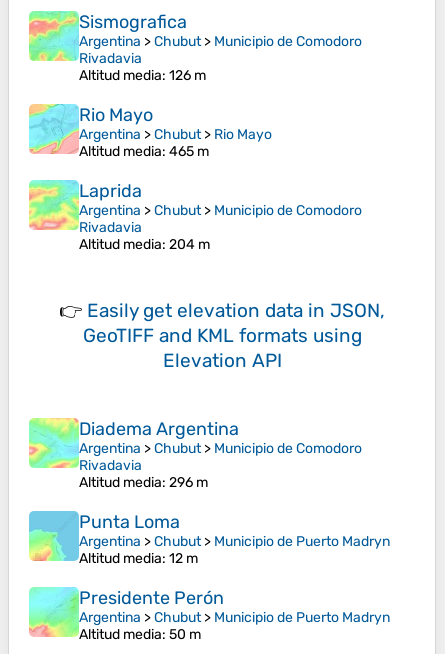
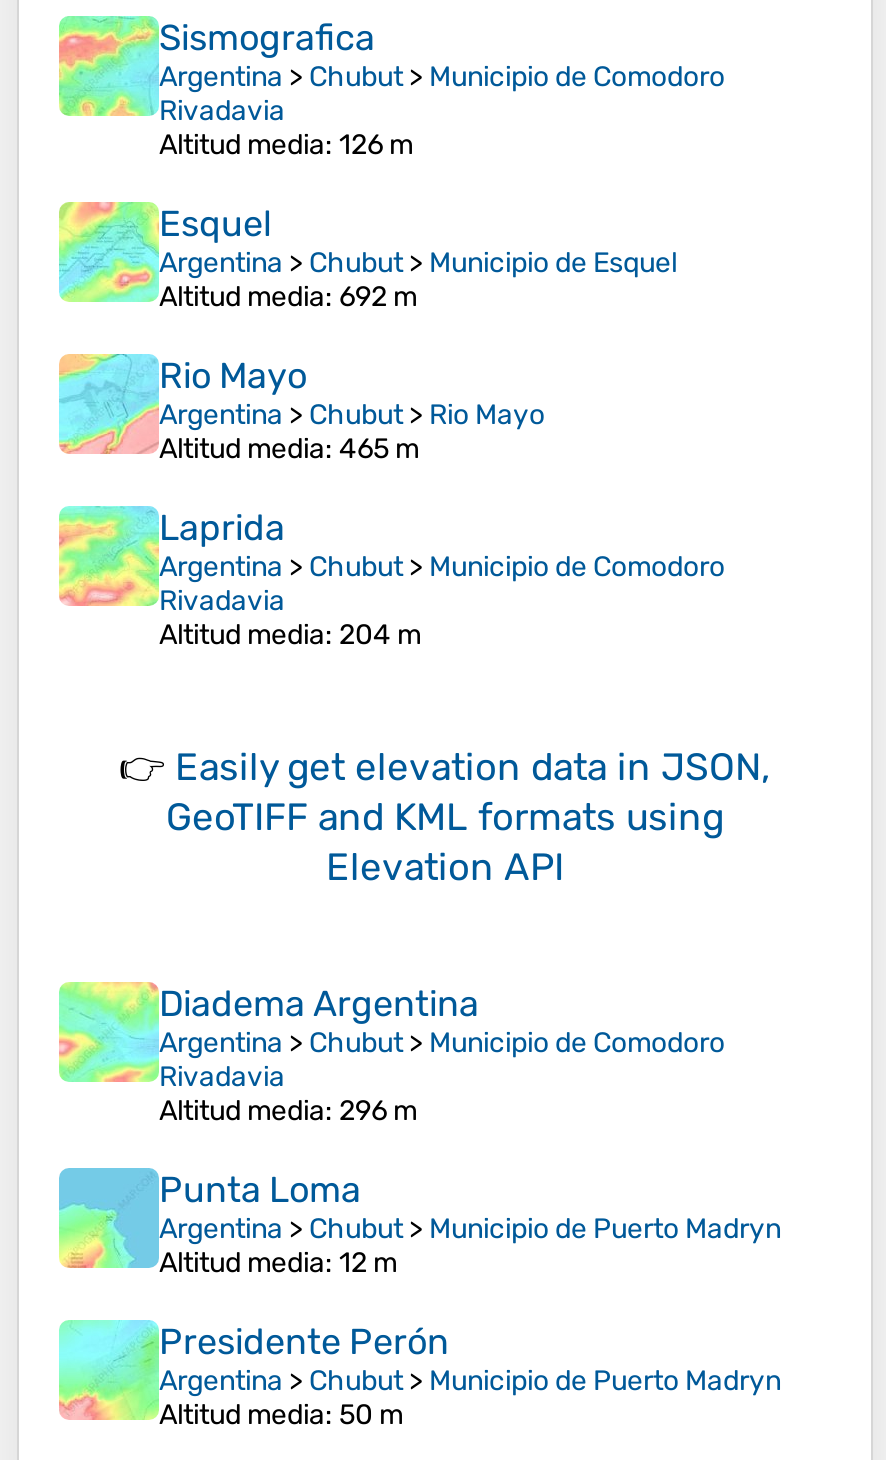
none -> [57,200,677,314] [image] | Esquel | Argentina > Chubut > Municipio de Esquel | Altitud media: 692 m

